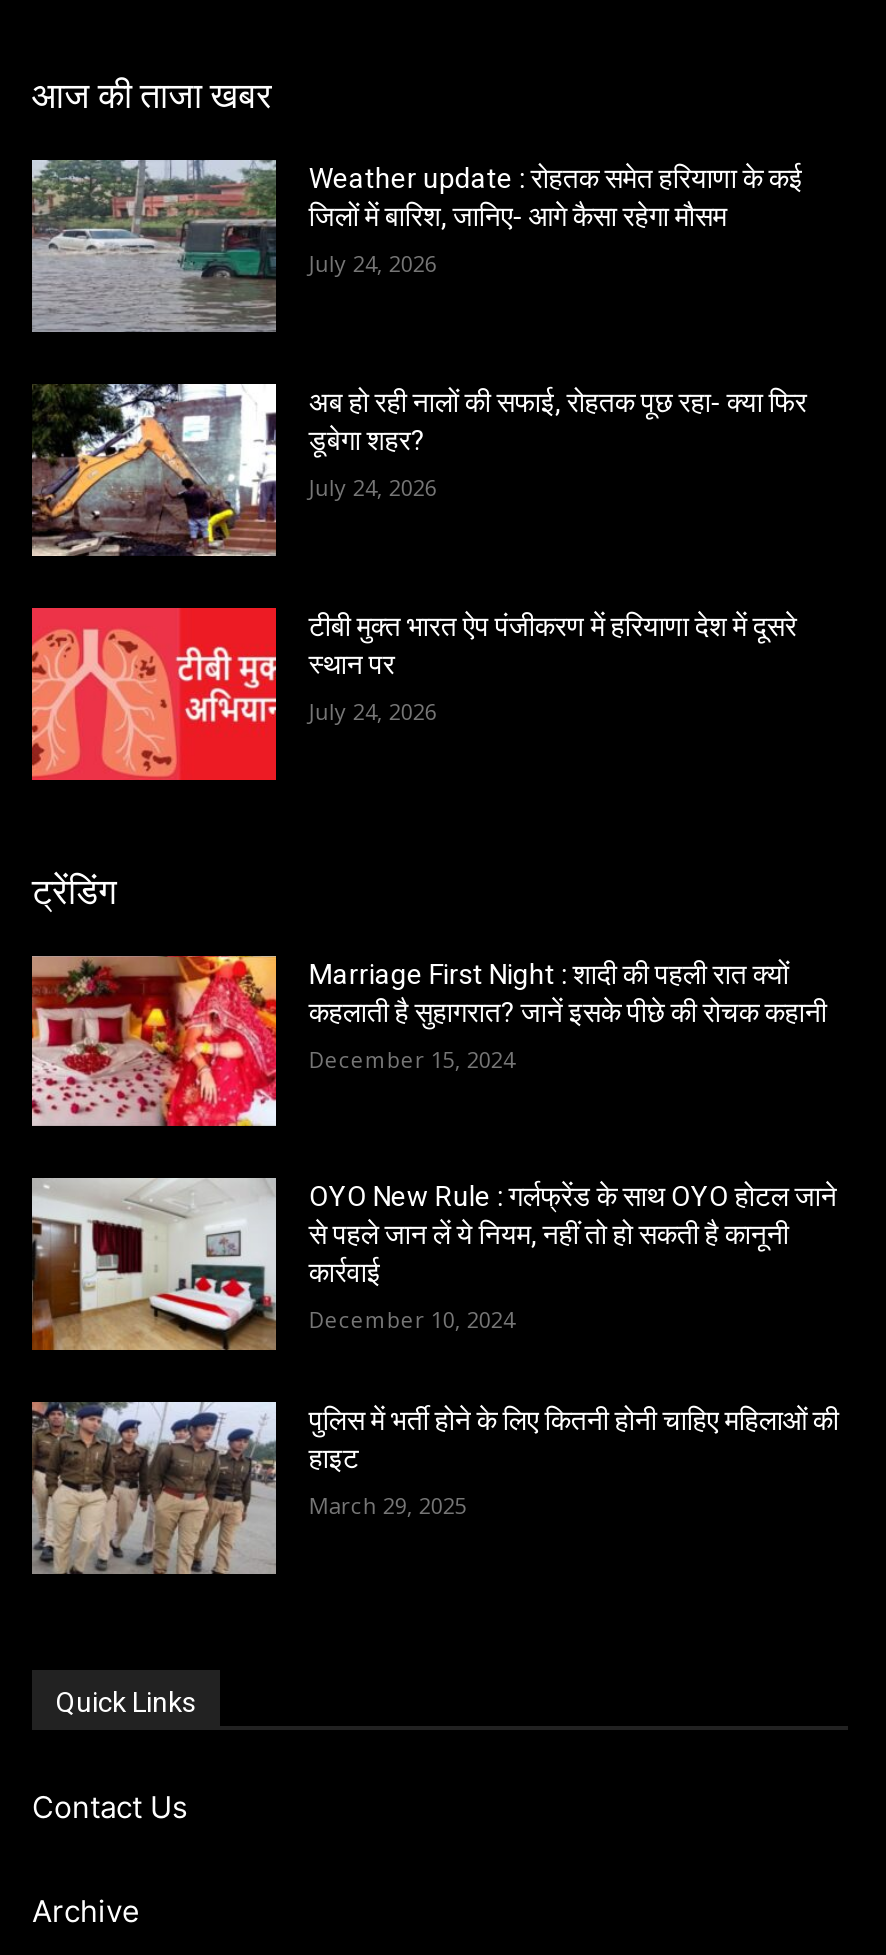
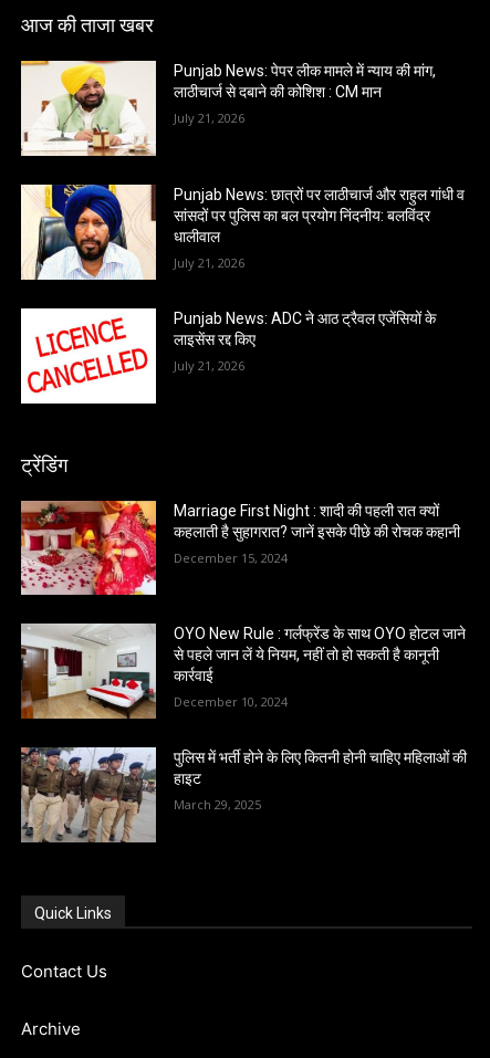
[30,158,803,334] [image] | Weather update : रोहतक समेत हरियाणा के कई | जिलों में बारिश, जानिए- आगे कैसा रहेगा मौसम -> [20,60,436,157] [image] | Punjab News: पेपर लीक मामले में न्याय की मांग, | लाठीचार्ज से दबाने की कोशिश : CM मान
[309,249,437,279] July 24, 2026 -> [174,110,245,127] July 21, 2026
[30,382,807,558] [image] | अब हो रही नालों की सफाई, रोहतक पूछ रहा- क्या फिर | डूबेगा शहर? -> [20,184,465,281] [image] | Punjab News: छात्रों पर लाठीचार्ज और राहुल गांधी व | सांसदों पर पुलिस का बल प्रयोग निंदनीय: बलविंदर | धालीवाल
[309,472,437,502] July 24, 2026 -> [174,254,245,271] July 21, 2026
[30,606,797,782] [image] | टीबी मुक्त भारत ऐप पंजीकरण में हरियाणा देश में दूसरे | स्थान पर -> [20,307,436,405] [image] | Punjab News: ADC ने आठ ट्रैवल एजेंसियों के | लाइसेंस रद्द किए
[309,696,437,726] July 24, 2026 -> [174,357,245,373] July 21, 2026

